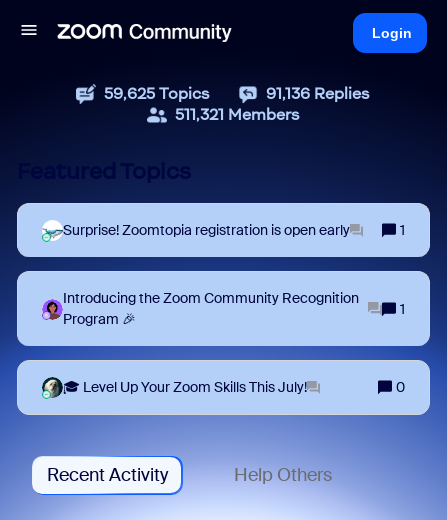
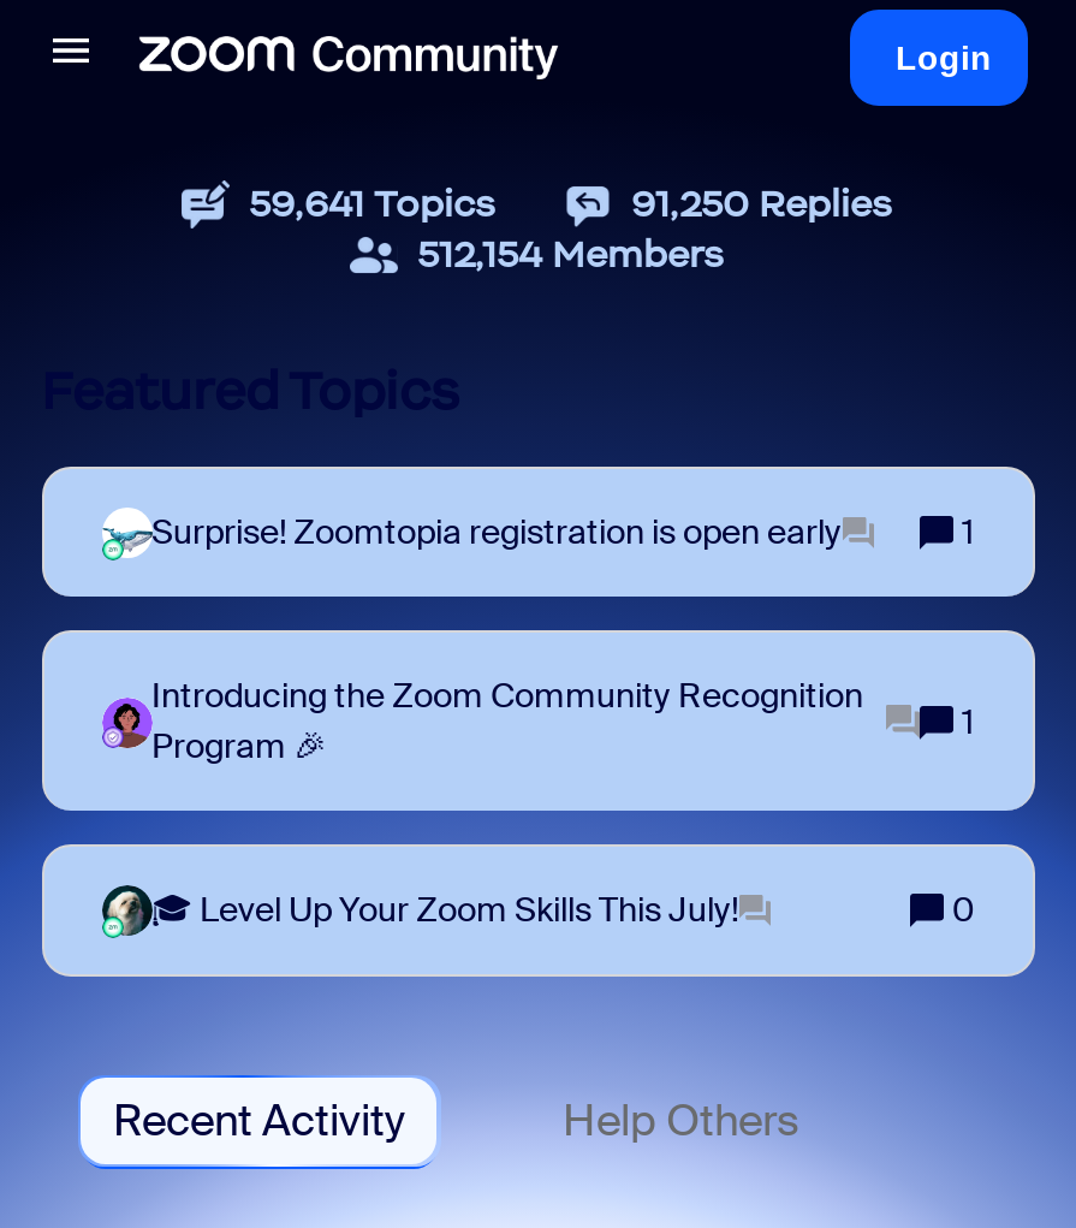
[104,84,210,103] 59,625 Topics -> [249,180,497,226] 59,641 Topics
[266,84,370,103] 91,136 Replies -> [631,180,893,226] 91,250 Replies
[174,105,299,124] 511,321 Members -> [417,231,725,277] 512,154 Members

